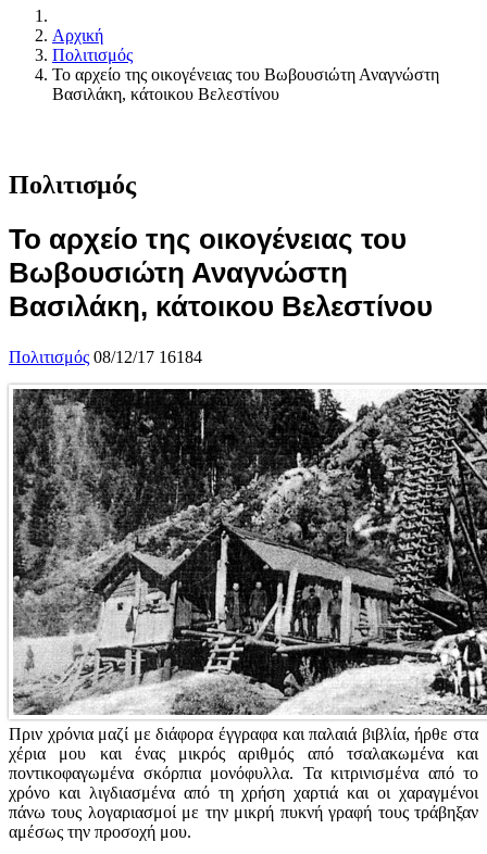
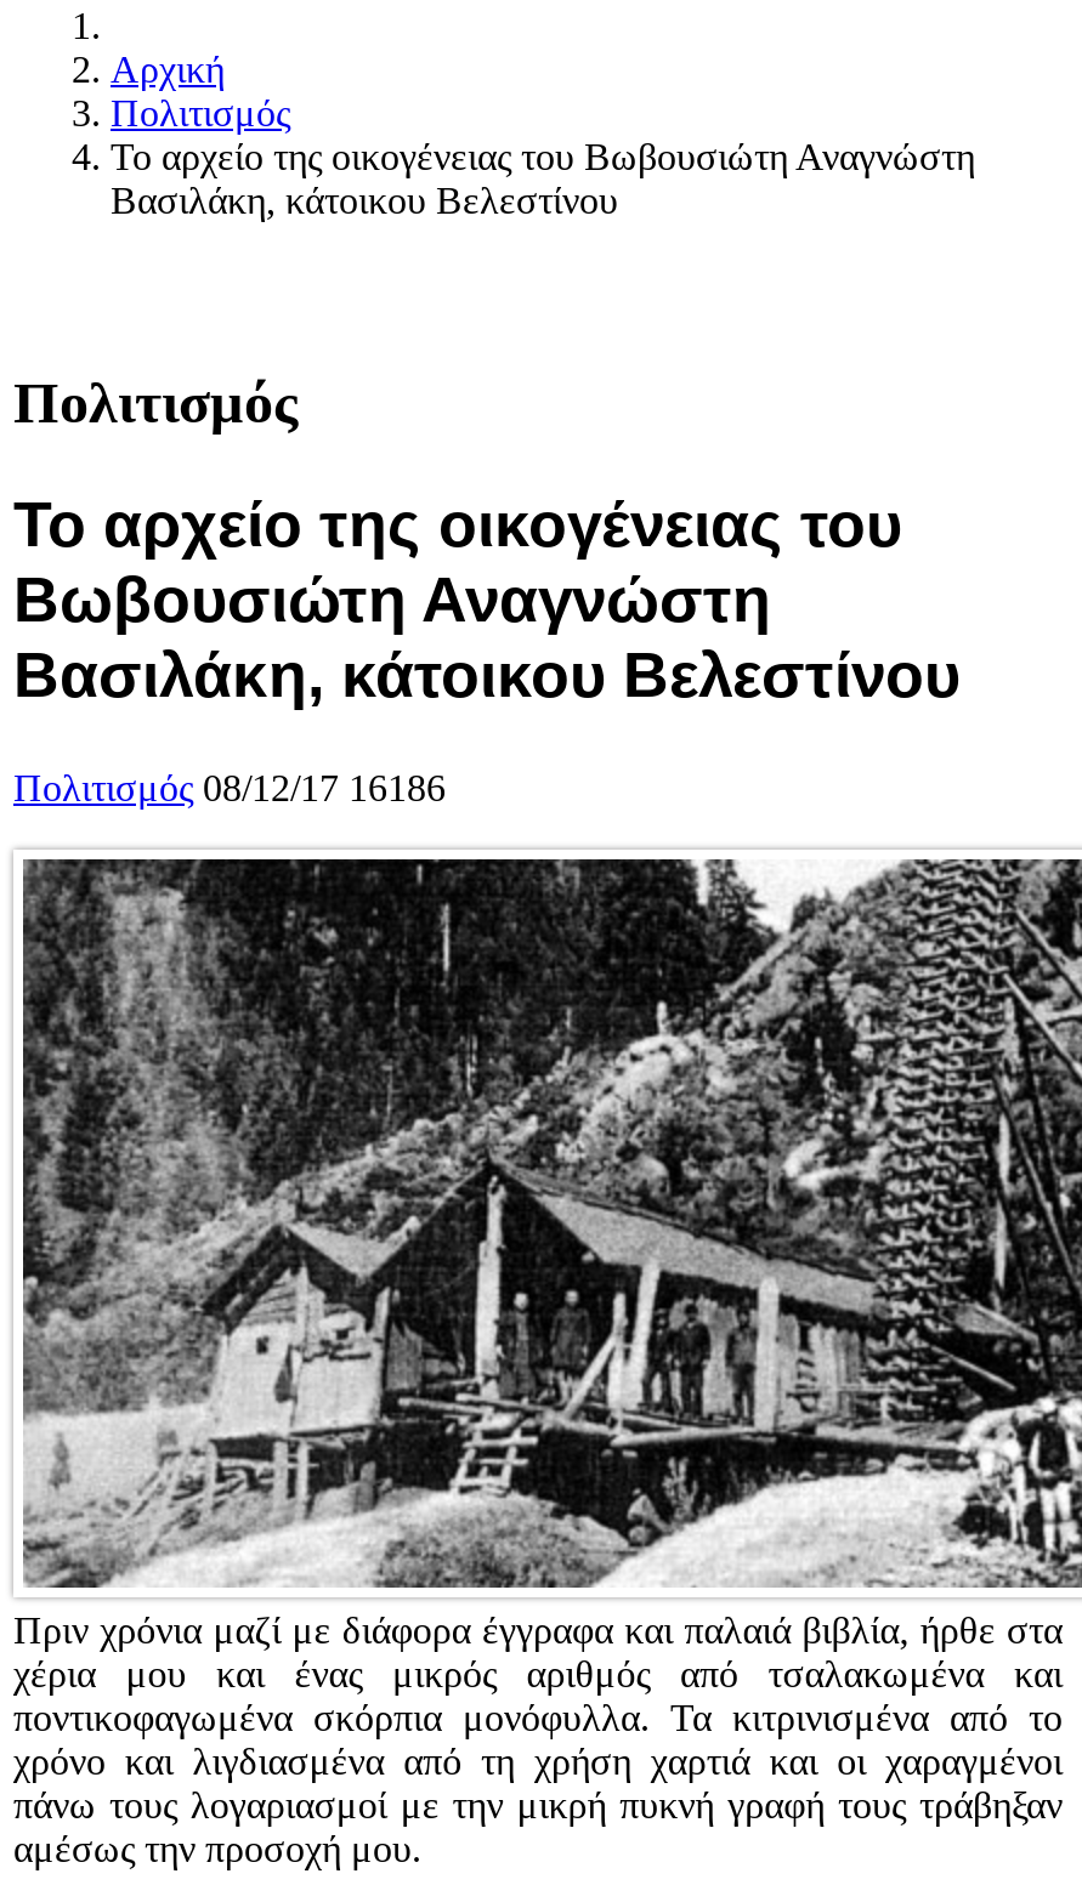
[9,348,202,366] Πολιτισμός 08/12/17 16184 -> [13,767,446,809] Πολιτισμός 08/12/17 16186

